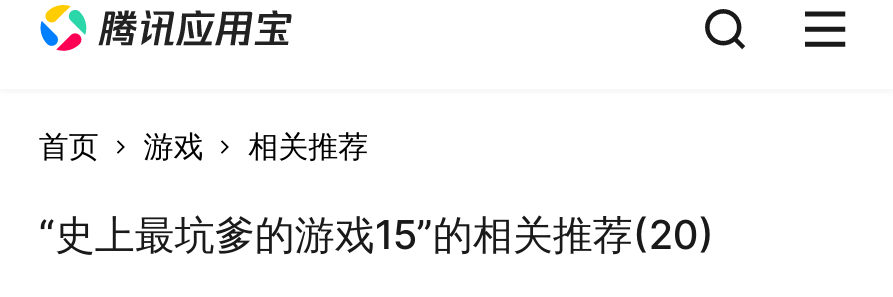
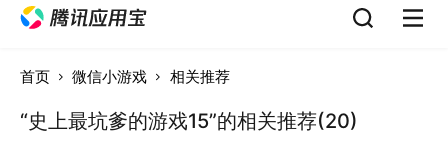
[144,128,204,164] 游戏 -> [72,68,147,86] 微信小游戏

